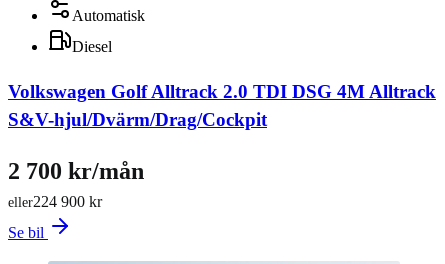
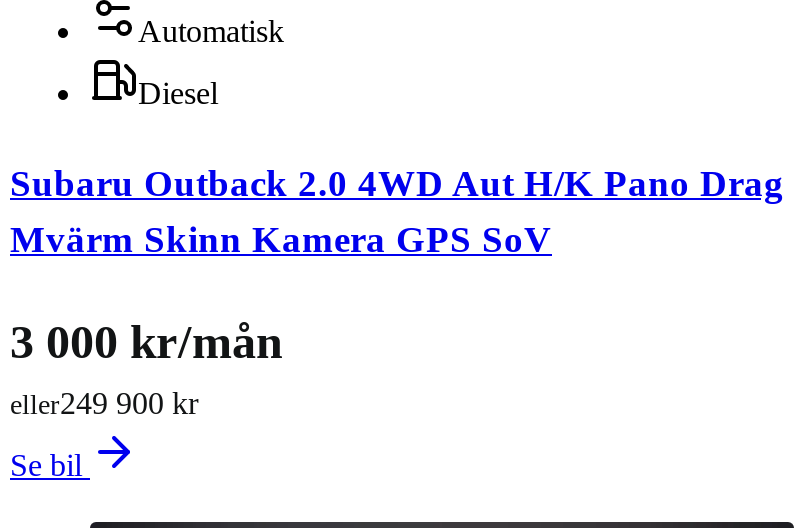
[8,81,436,130] Volkswagen Golf Alltrack 2.0 TDI DSG 4M Alltrack | S&V-hjul/Dvärm/Drag/Cockpit -> [10,162,784,260] Subaru Outback 2.0 4WD Aut H/K Pano Drag | Mvärm Skinn Kamera GPS SoV
[8,158,144,184] 2 700 kr/mån -> [10,316,282,368] 3 000 kr/mån
[8,193,102,210] eller 224 900 kr -> [10,386,198,420] eller 249 900 kr

